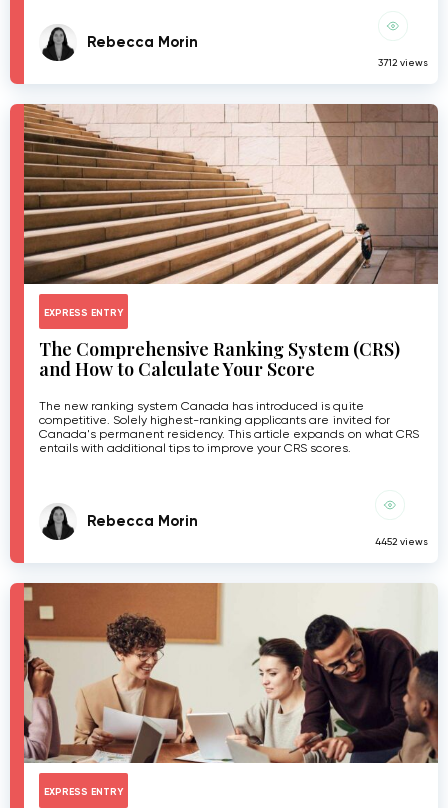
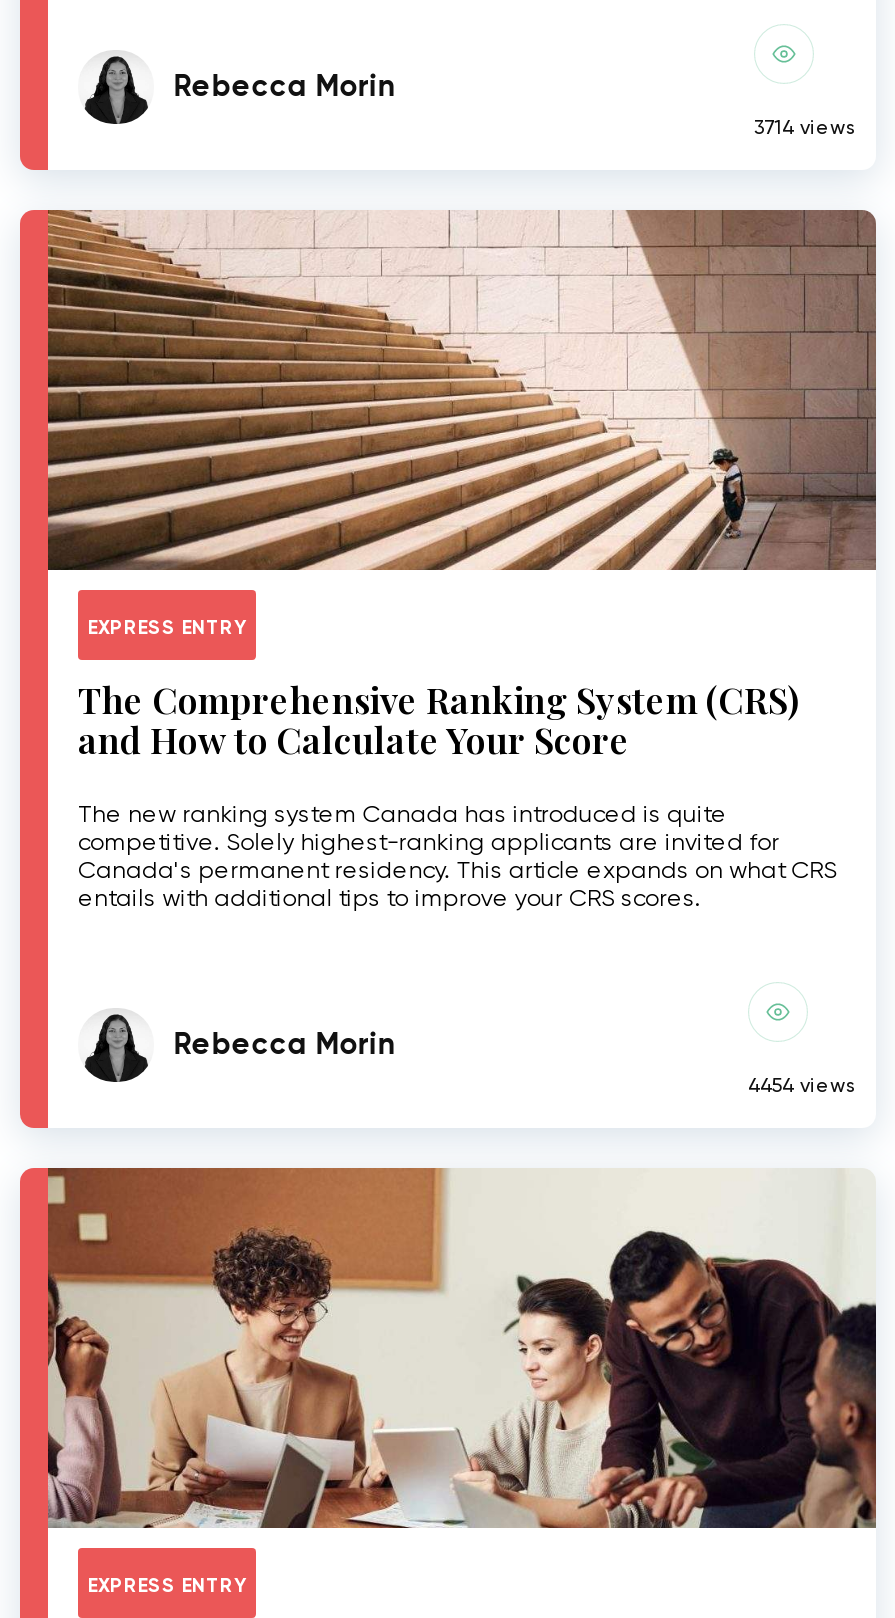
[378,57,428,68] 3712 views -> [754,116,856,138] 3714 views
[375,536,428,547] 4452 views -> [748,1074,856,1096] 4454 views

